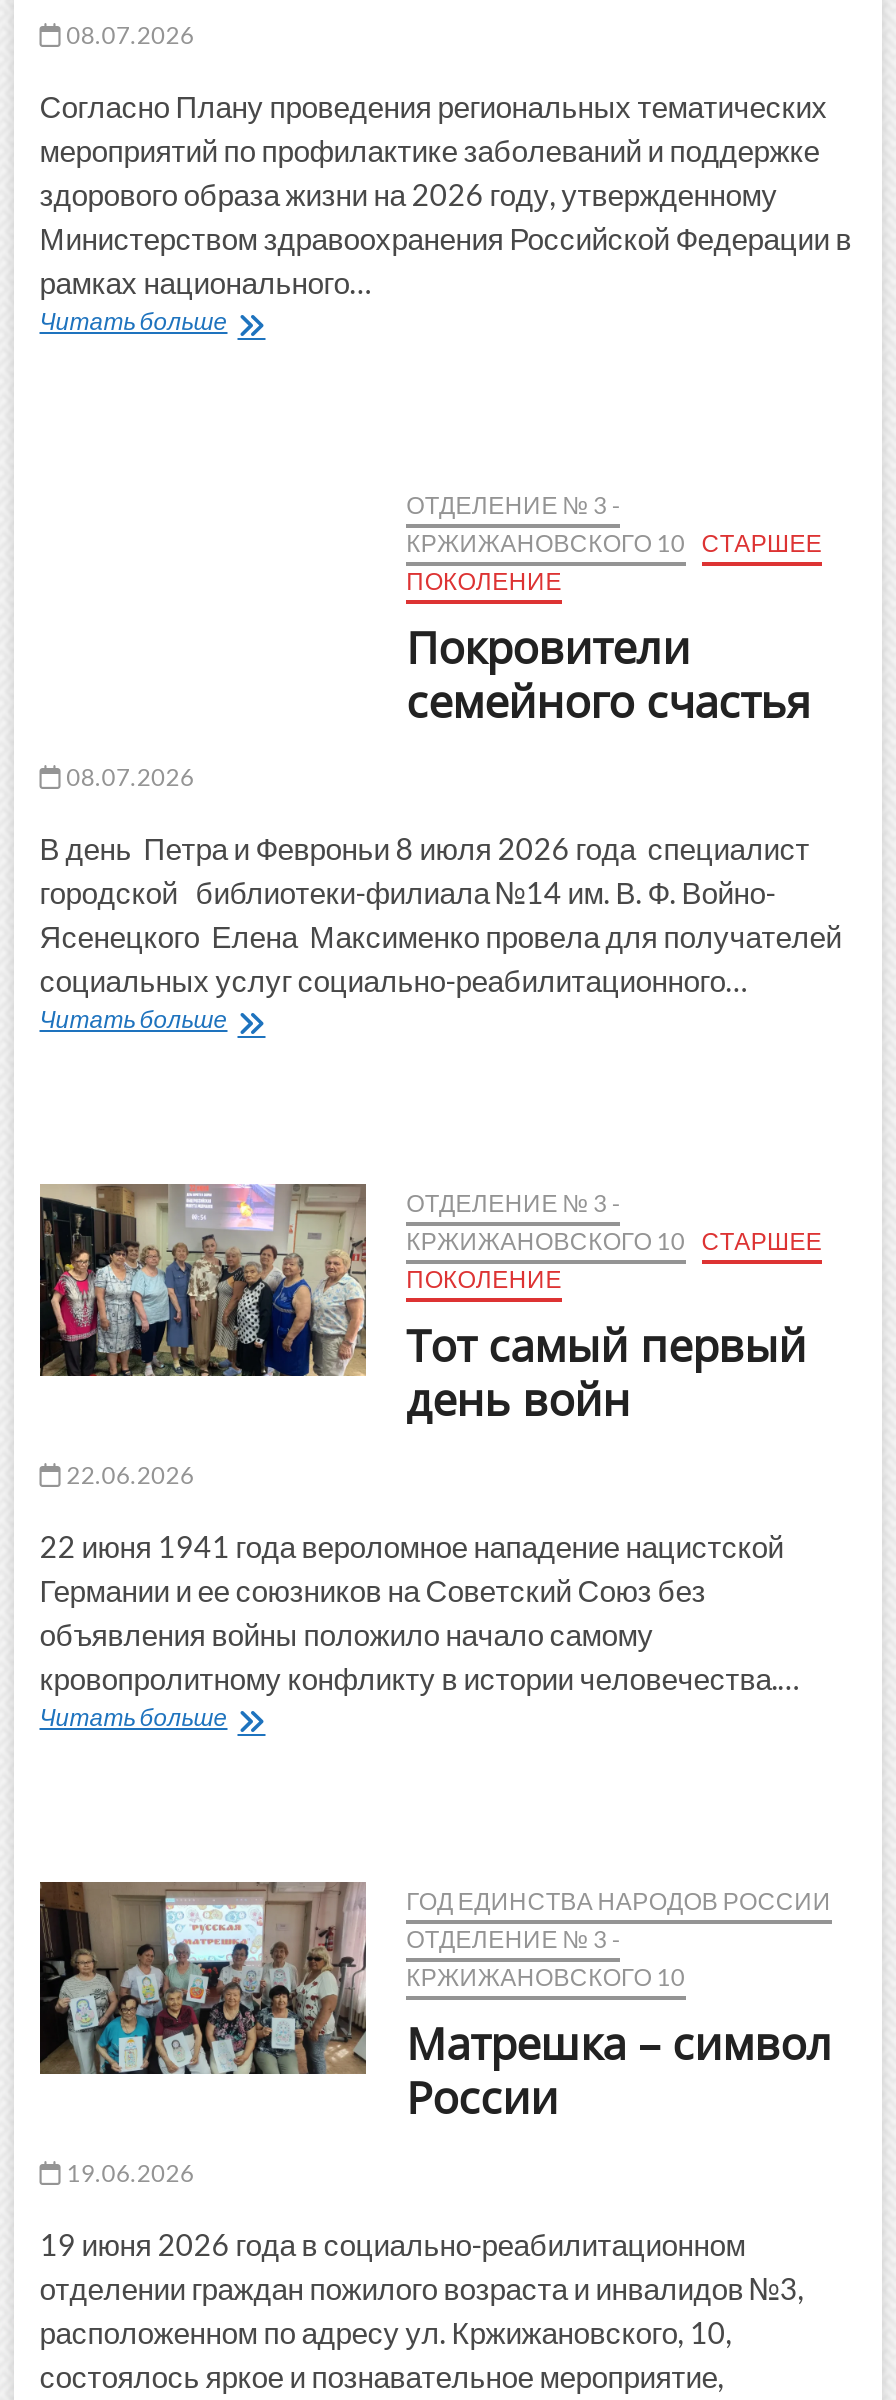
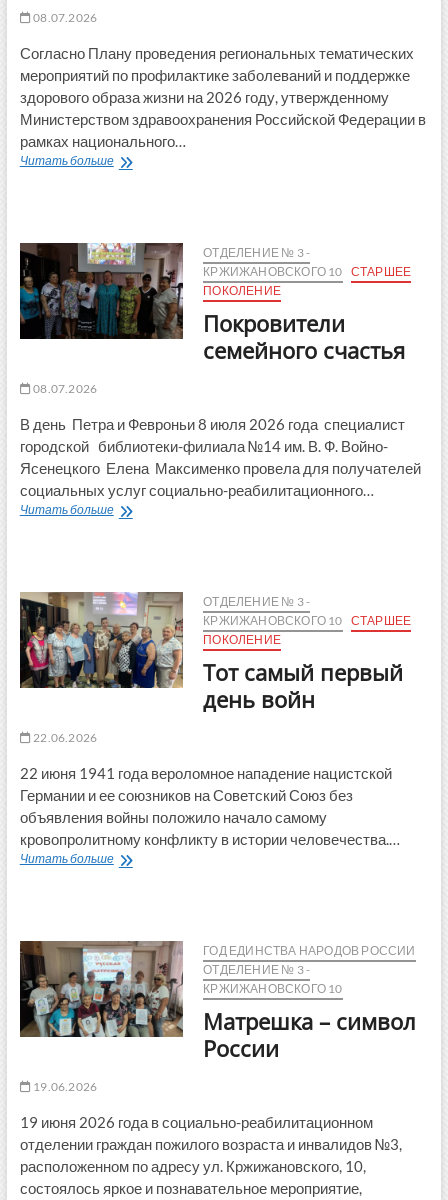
none -> [19,242,184,340] [image]

